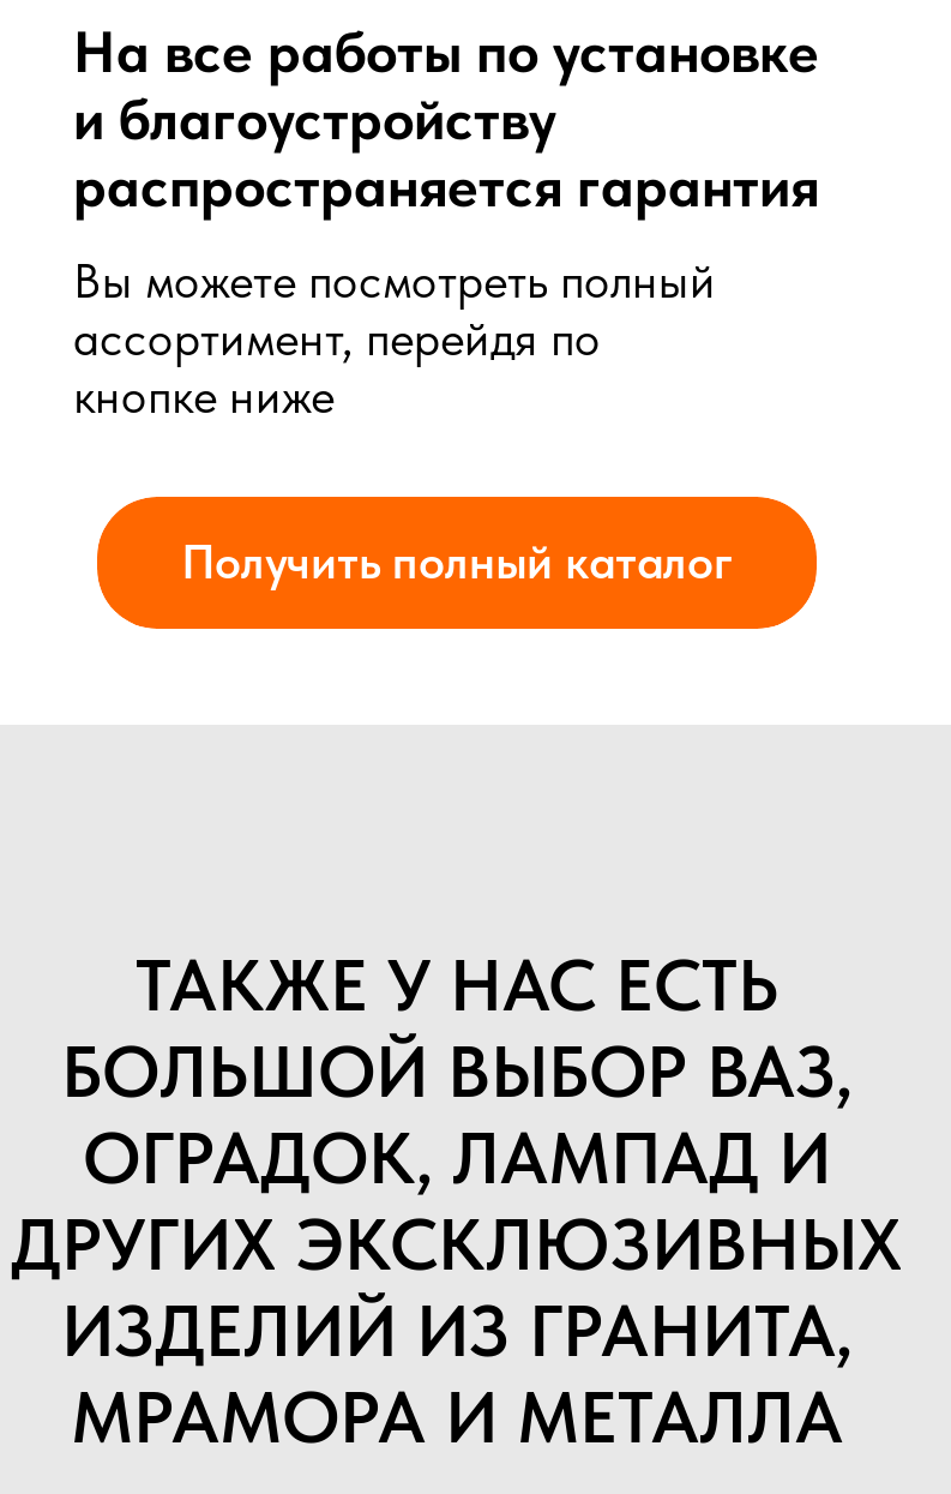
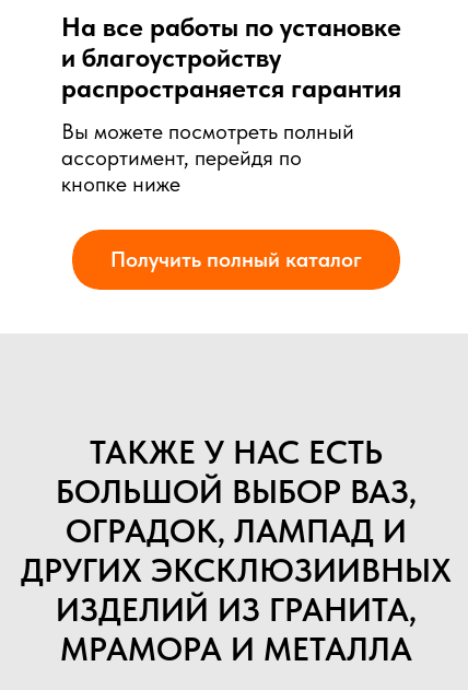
[11,1199,903,1285] ДРУГИХ ЭКСКЛЮЗИВНЫХ -> [21,550,452,589] ДРУГИХ ЭКСКЛЮЗИИВНЫХ

